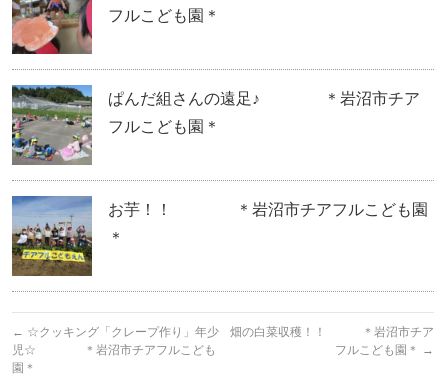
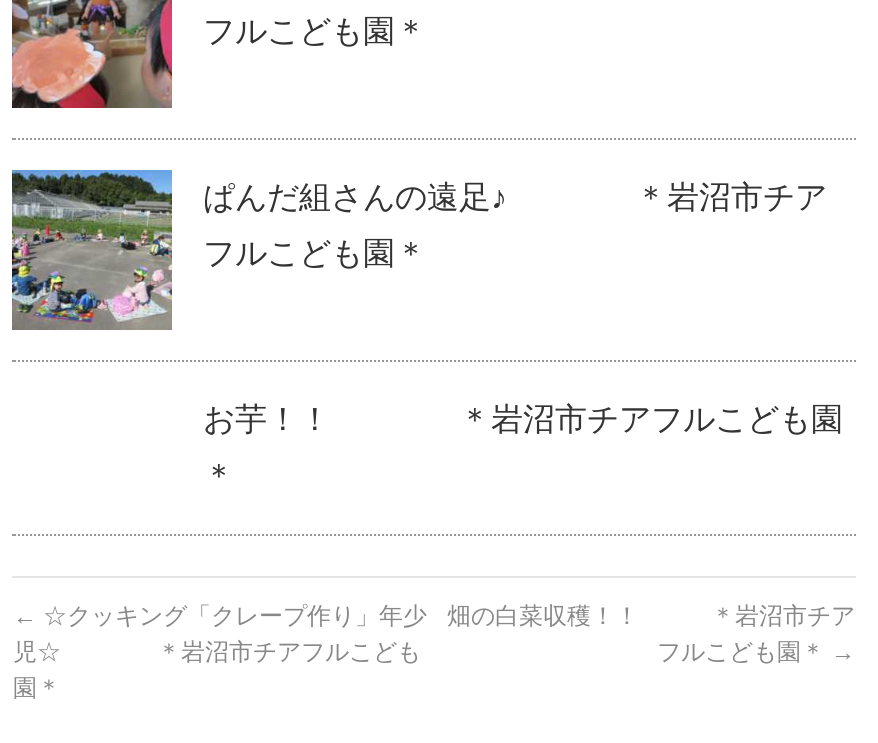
[11,195,93,277] [image] -> none

